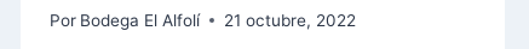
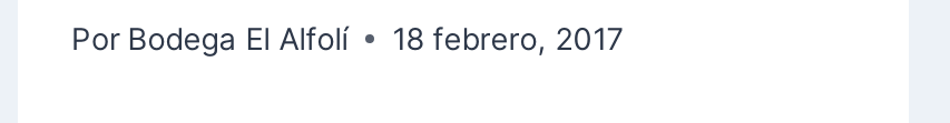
[50,11,356,30] Por Bodega El Alfolí 21 octubre, 2022 -> [71,21,624,56] Por Bodega El Alfolí 18 febrero, 2017

